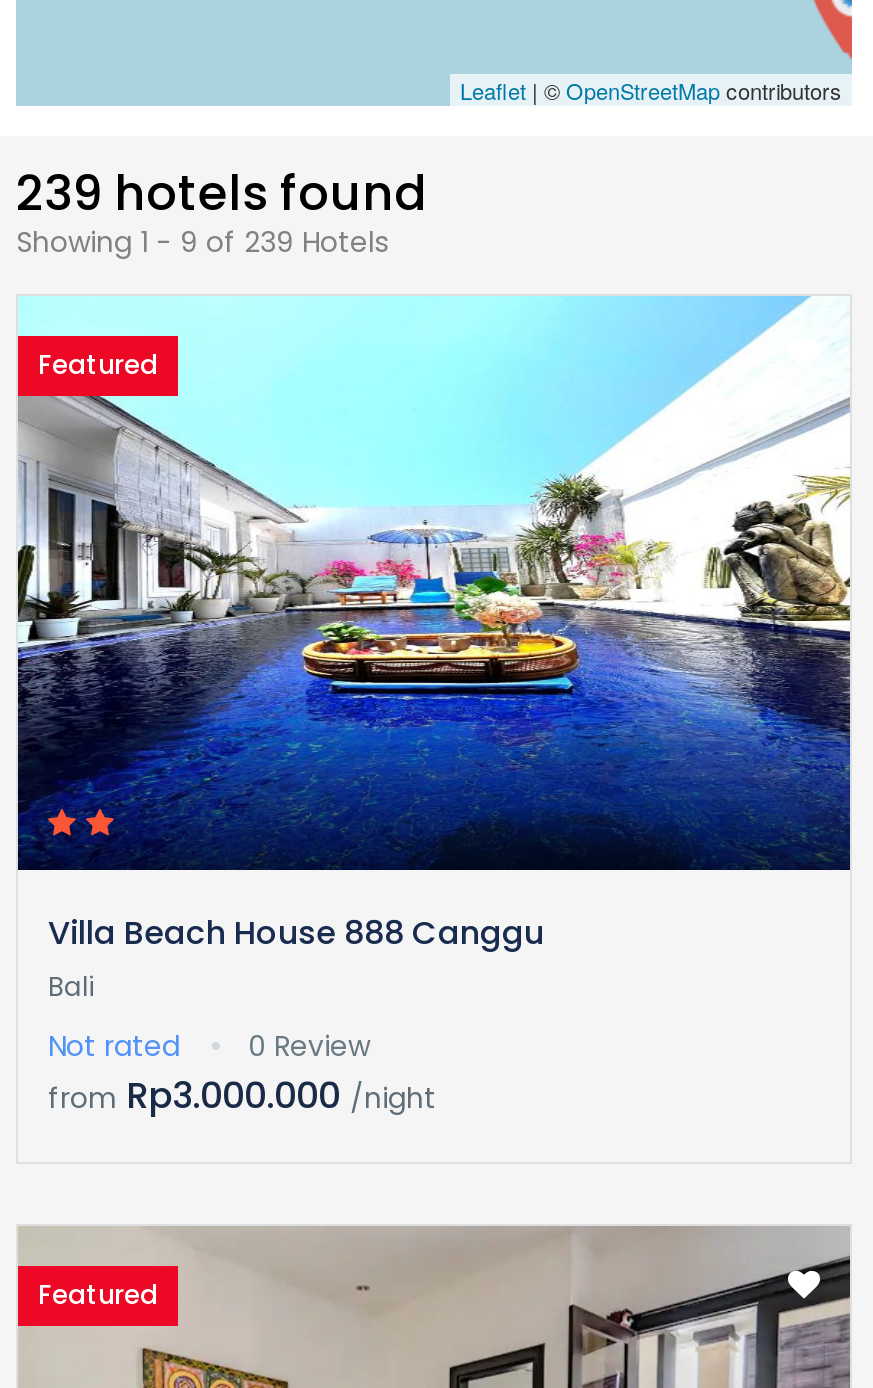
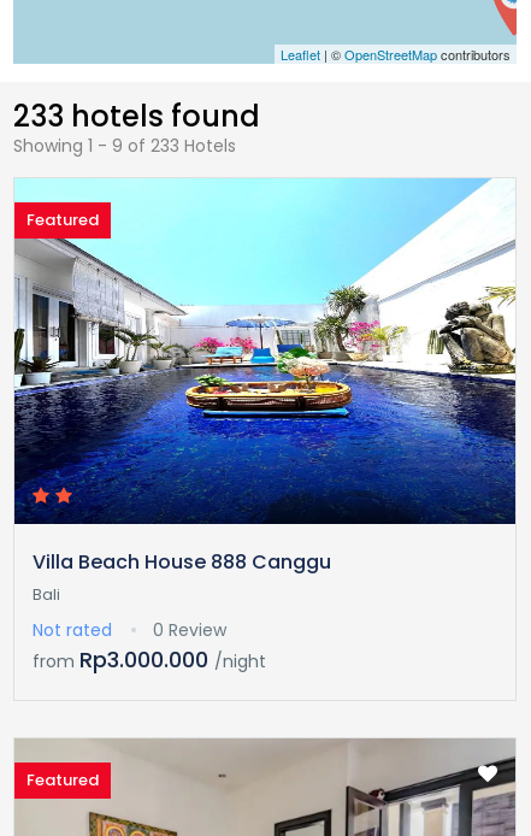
[16,160,428,226] 239 hotels found -> [13,96,260,136] 233 hotels found
[16,222,388,262] Showing 1 - 9 of 239 Hotels -> [13,134,236,158] Showing 1 - 9 of 233 Hotels

